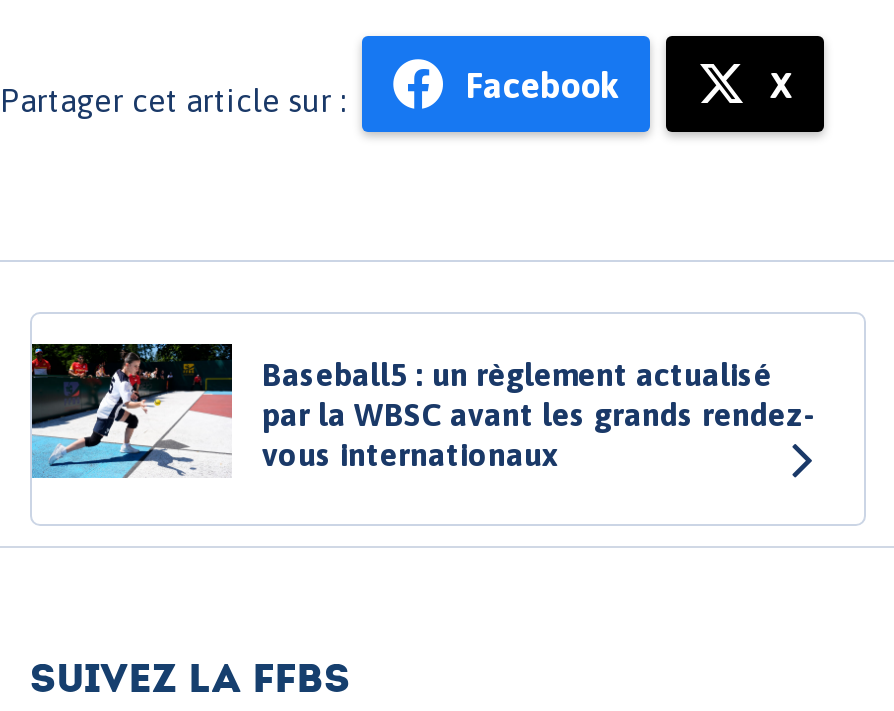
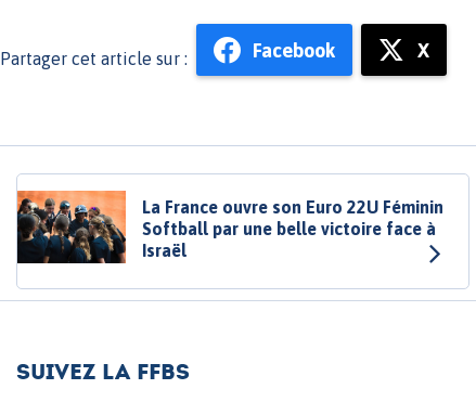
[30,342,816,480] [image] | Baseball5 : un règlement actualisé | par la WBSC avant les grands rendez- | vous internationaux -> [16,190,443,264] [image] | La France ouvre son Euro 22U Féminin | Softball par une belle victoire face à | Israël

